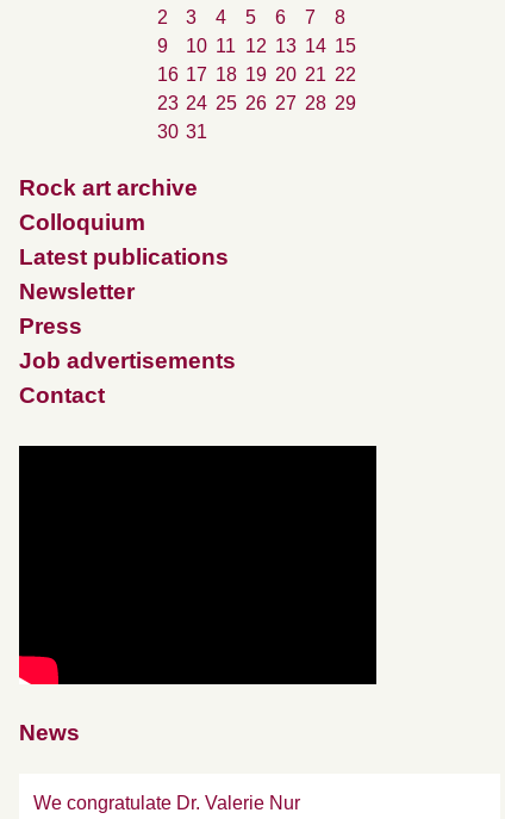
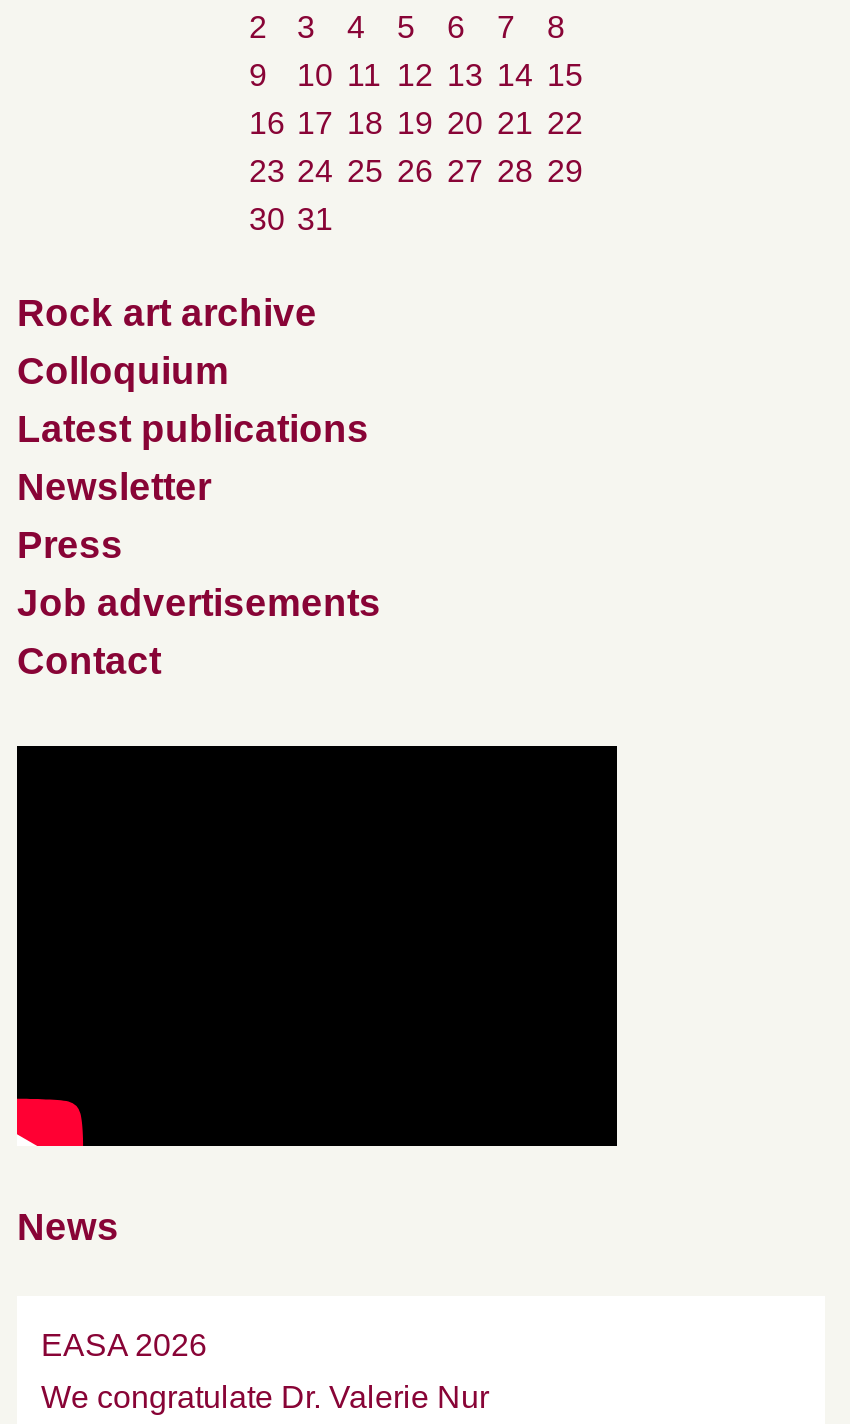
none -> [41,1327,207,1361] EASA 2026

